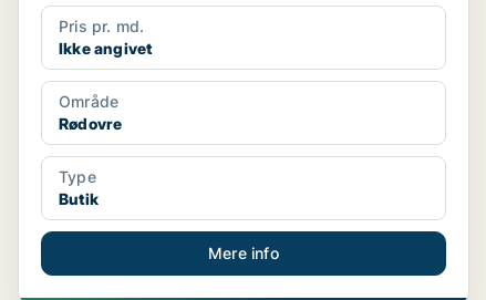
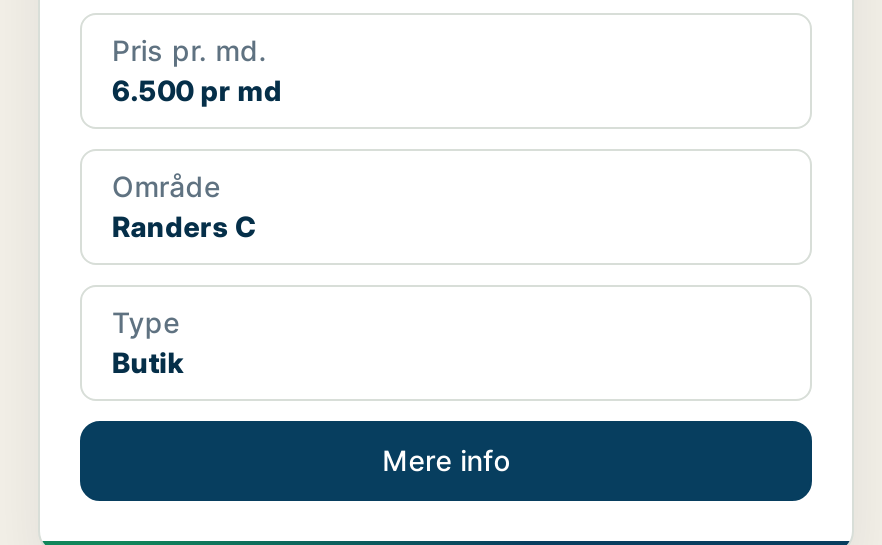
[59,39,152,58] Ikke angivet -> [112,73,282,107] 6.500 pr md
[59,114,122,133] Rødovre -> [112,209,256,243] Randers C

